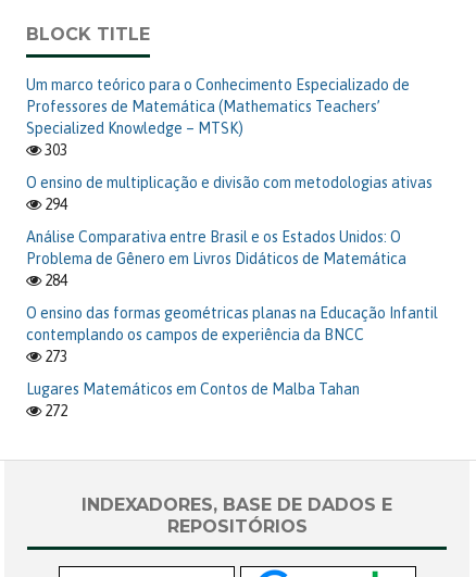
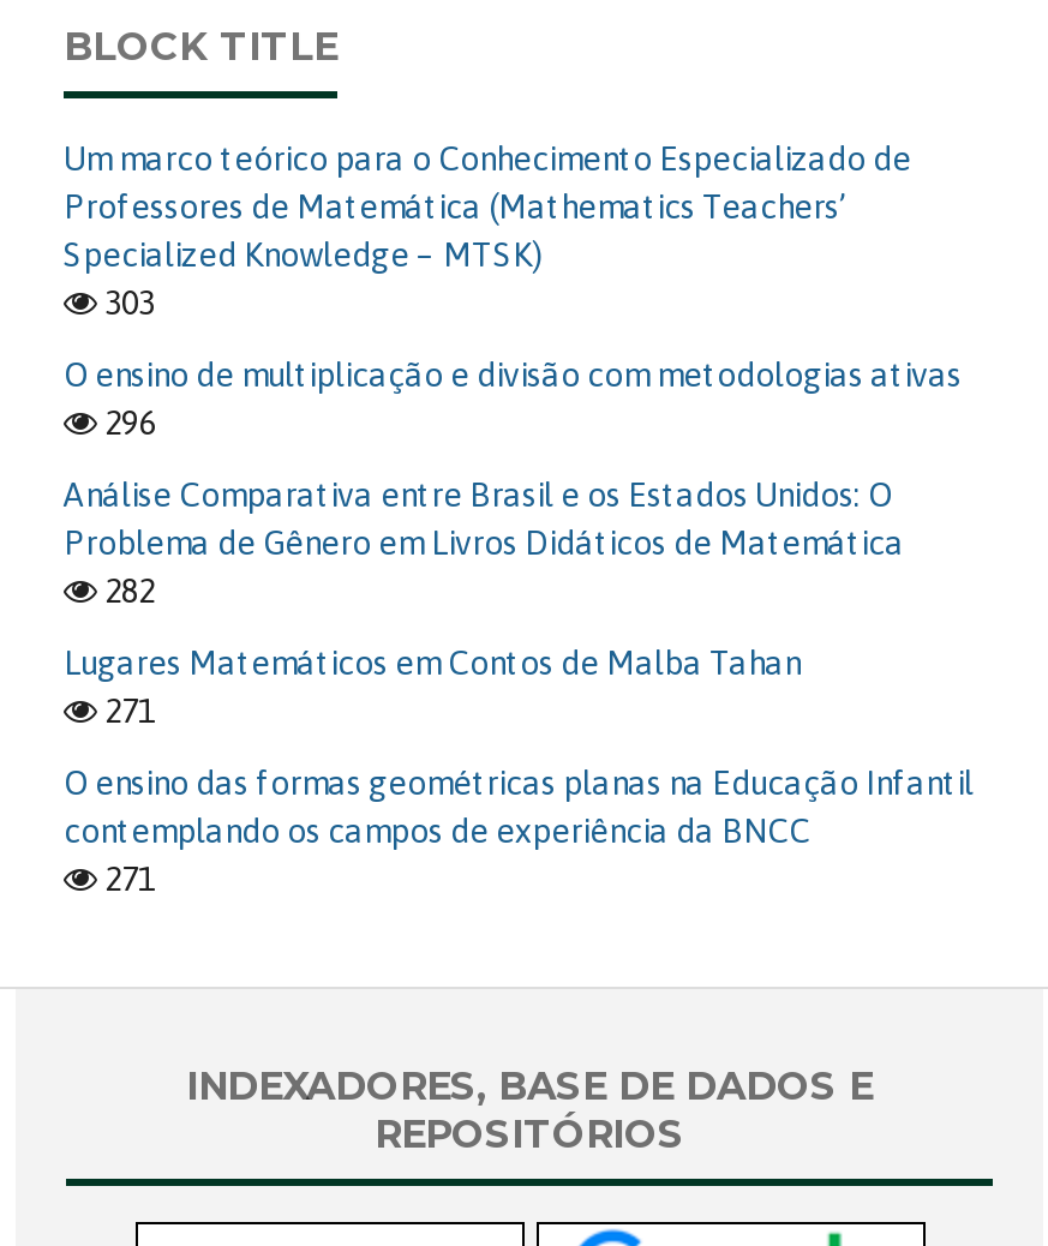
[41,195,67,213] 294 -> [97,403,155,441] 296
[41,271,67,289] 284 -> [97,571,155,729] 282 | 271
moved [26,304,438,343] -> [64,763,974,849]: O ensino das formas geométricas planas na Educação Infantil | contemplando os campos de experiência da BNCC
[41,348,67,419] 273 | 272 -> [97,859,155,897] 271
moved [26,380,360,397] -> [64,643,801,681]: Lugares Matemáticos em Contos de Malba Tahan

